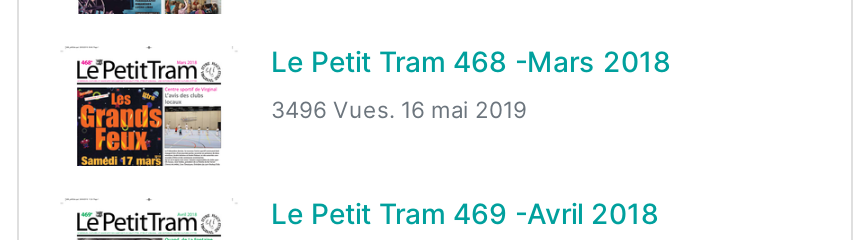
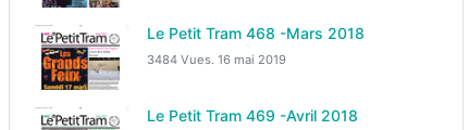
[271,95,527,123] 3496 Vues. 16 mai 2019 -> [147,51,286,67] 3484 Vues. 16 mai 2019

